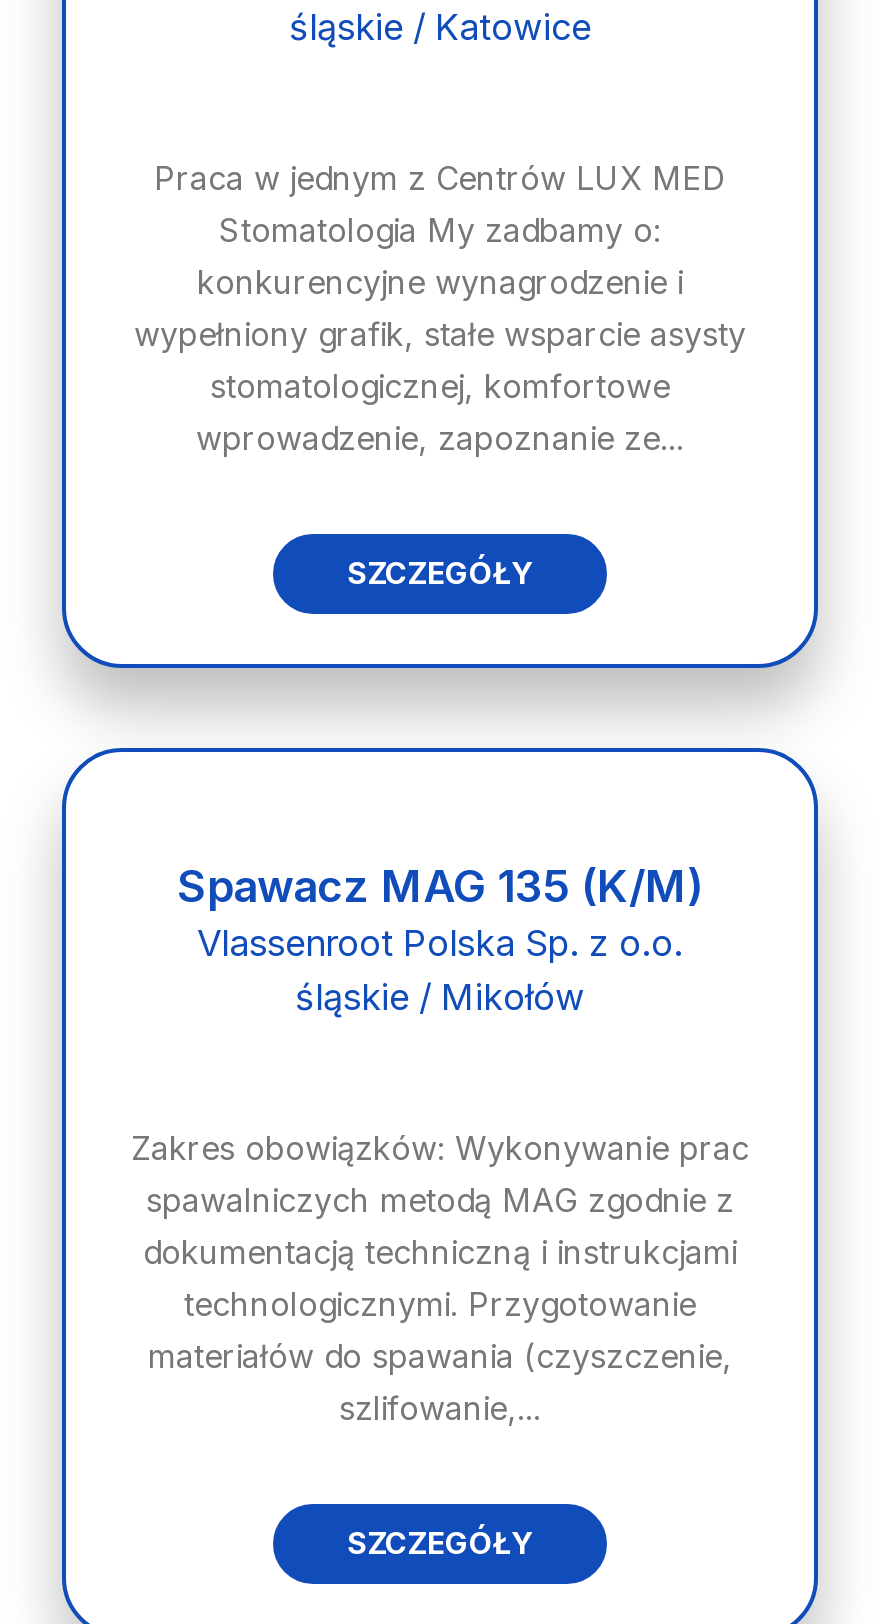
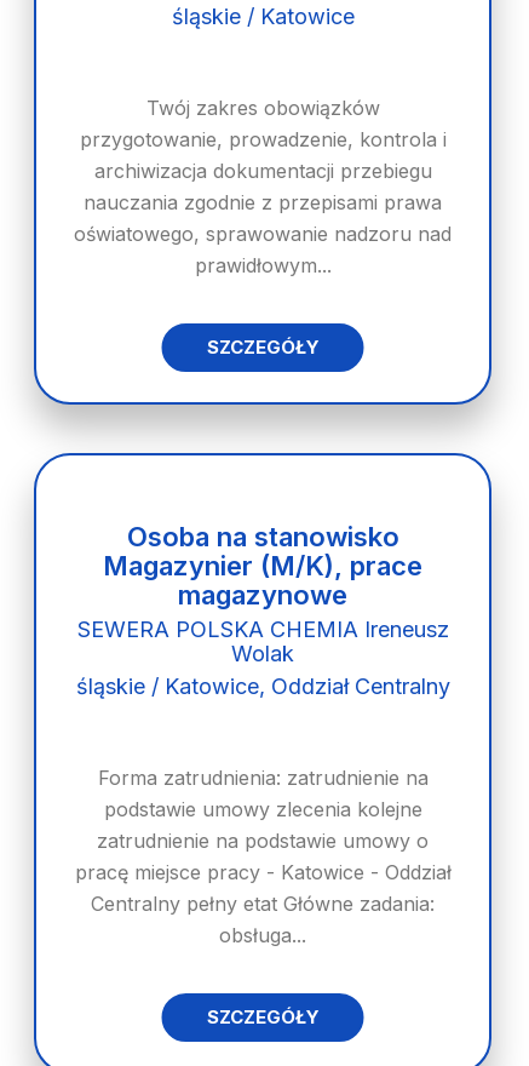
[134,158,746,458] Praca w jednym z Centrów LUX MED | Stomatologia My zadbamy o: | konkurencyjne wynagrodzenie i | wypełniony grafik, stałe wsparcie asysty | stomatologicznej, komfortowe | wprowadzenie, zapoznanie ze... -> [74,96,452,277] Twój zakres obowiązków | przygotowanie, prowadzenie, kontrola i | archiwizacja dokumentacji przebiegu | nauczania zgodnie z przepisami prawa | oświatowego, sprawowanie nadzoru nad | prawidłowym...
[177,860,703,1018] Spawacz MAG 135 (K/M) | Vlassenroot Polska Sp. z o.o. | śląskie / Mikołów -> [76,521,450,699] Osoba na stanowisko | Magazynier (M/K), prace | magazynowe | SEWERA POLSKA CHEMIA Ireneusz | Wolak | śląskie / Katowice, Oddział Centralny
[131,1128,749,1428] Zakres obowiązków: Wykonywanie prac | spawalniczych metodą MAG zgodnie z | dokumentacją techniczną i instrukcjami | technologicznymi. Przygotowanie | materiałów do spawania (czyszczenie, | szlifowanie,... -> [74,766,451,947] Forma zatrudnienia: zatrudnienie na | podstawie umowy zlecenia kolejne | zatrudnienie na podstawie umowy o | pracę miejsce pracy - Katowice - Oddział | Centralny pełny etat Główne zadania: | obsługa...

